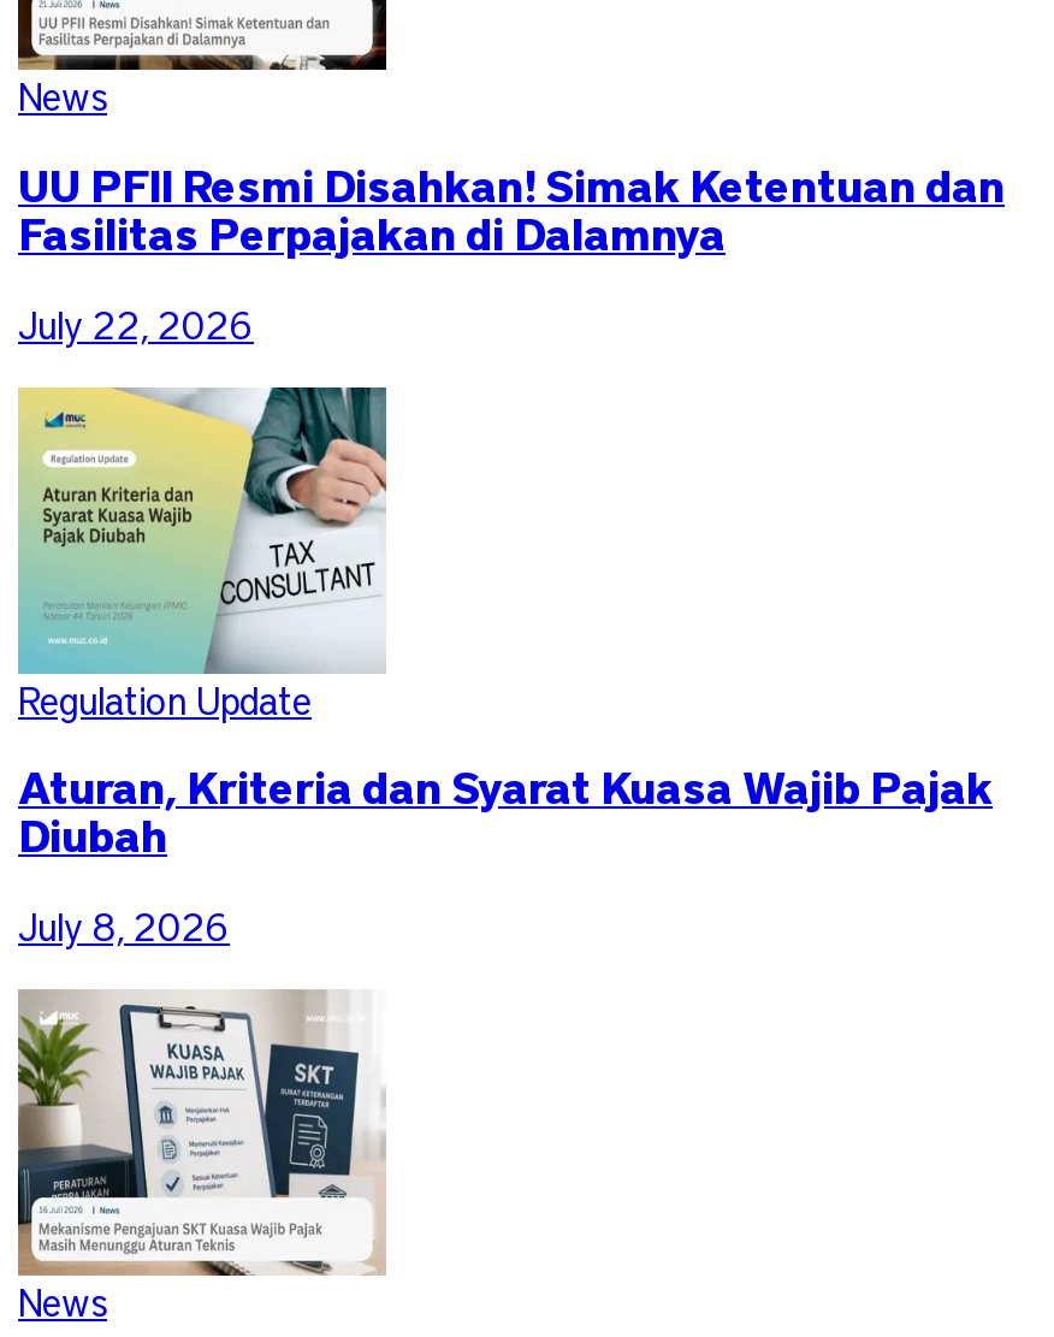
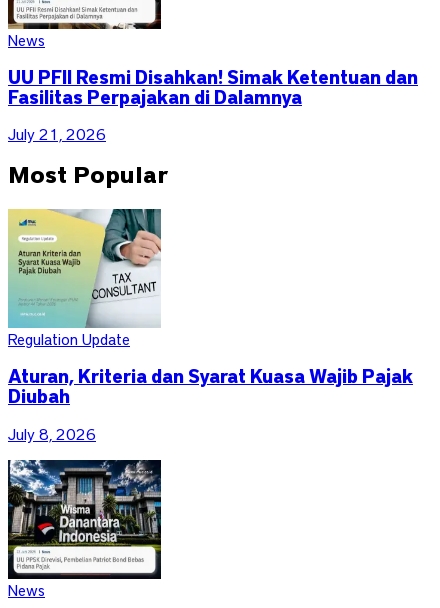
[18,307,254,345] July 22, 2026 -> [8,127,169,188] July 21, 2026 | Most Popular
[16,987,386,1278] [image] -> [7,459,162,580] [image]

